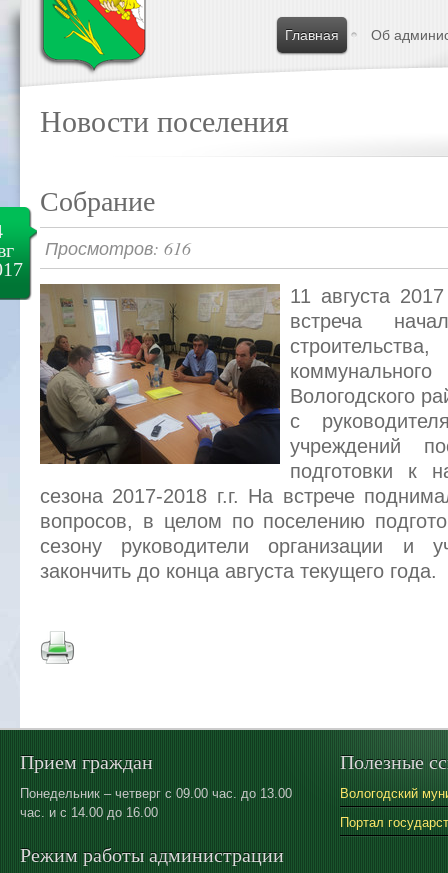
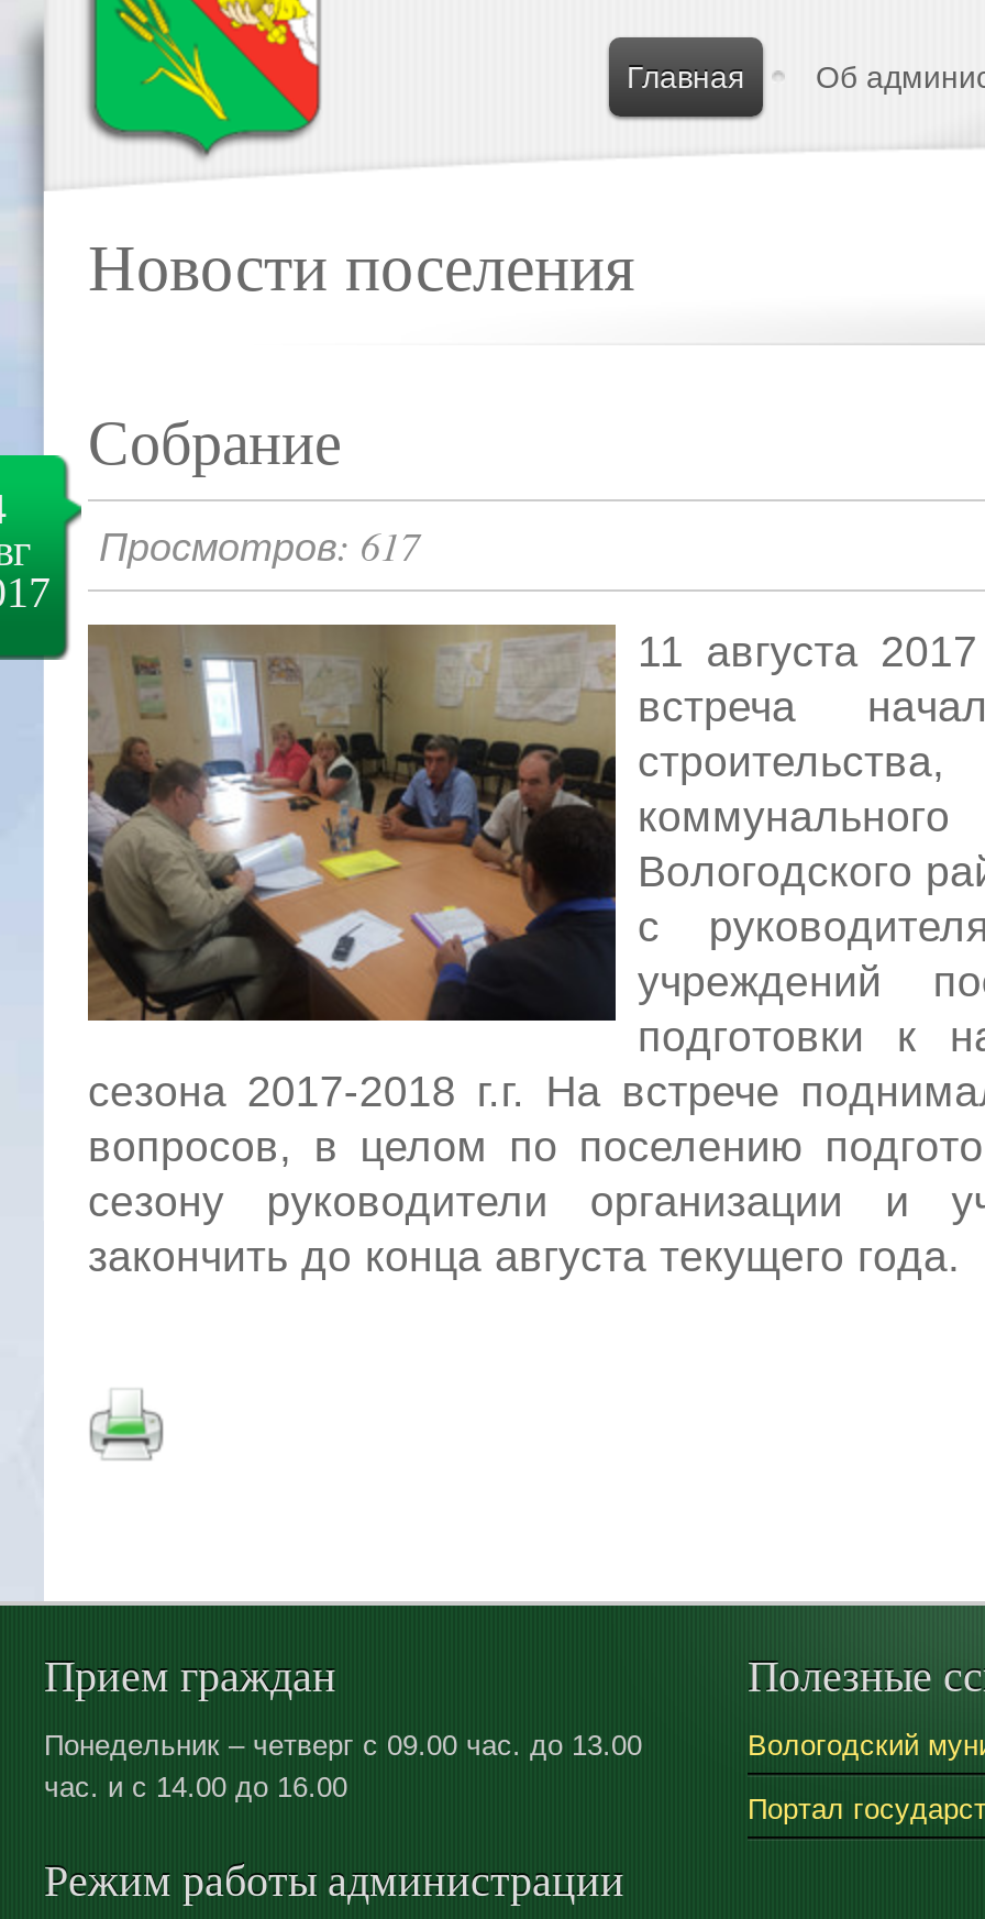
[45,236,191,260] Просмотров: 616 -> [99,519,420,572] Просмотров: 617

